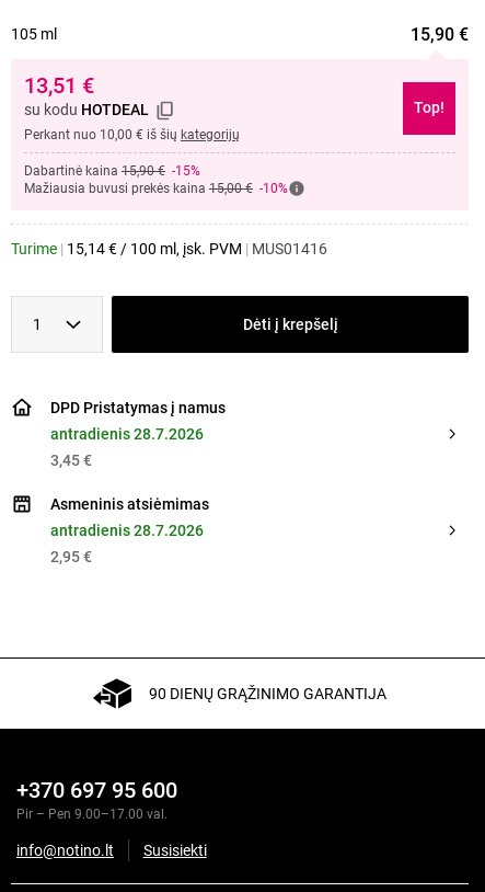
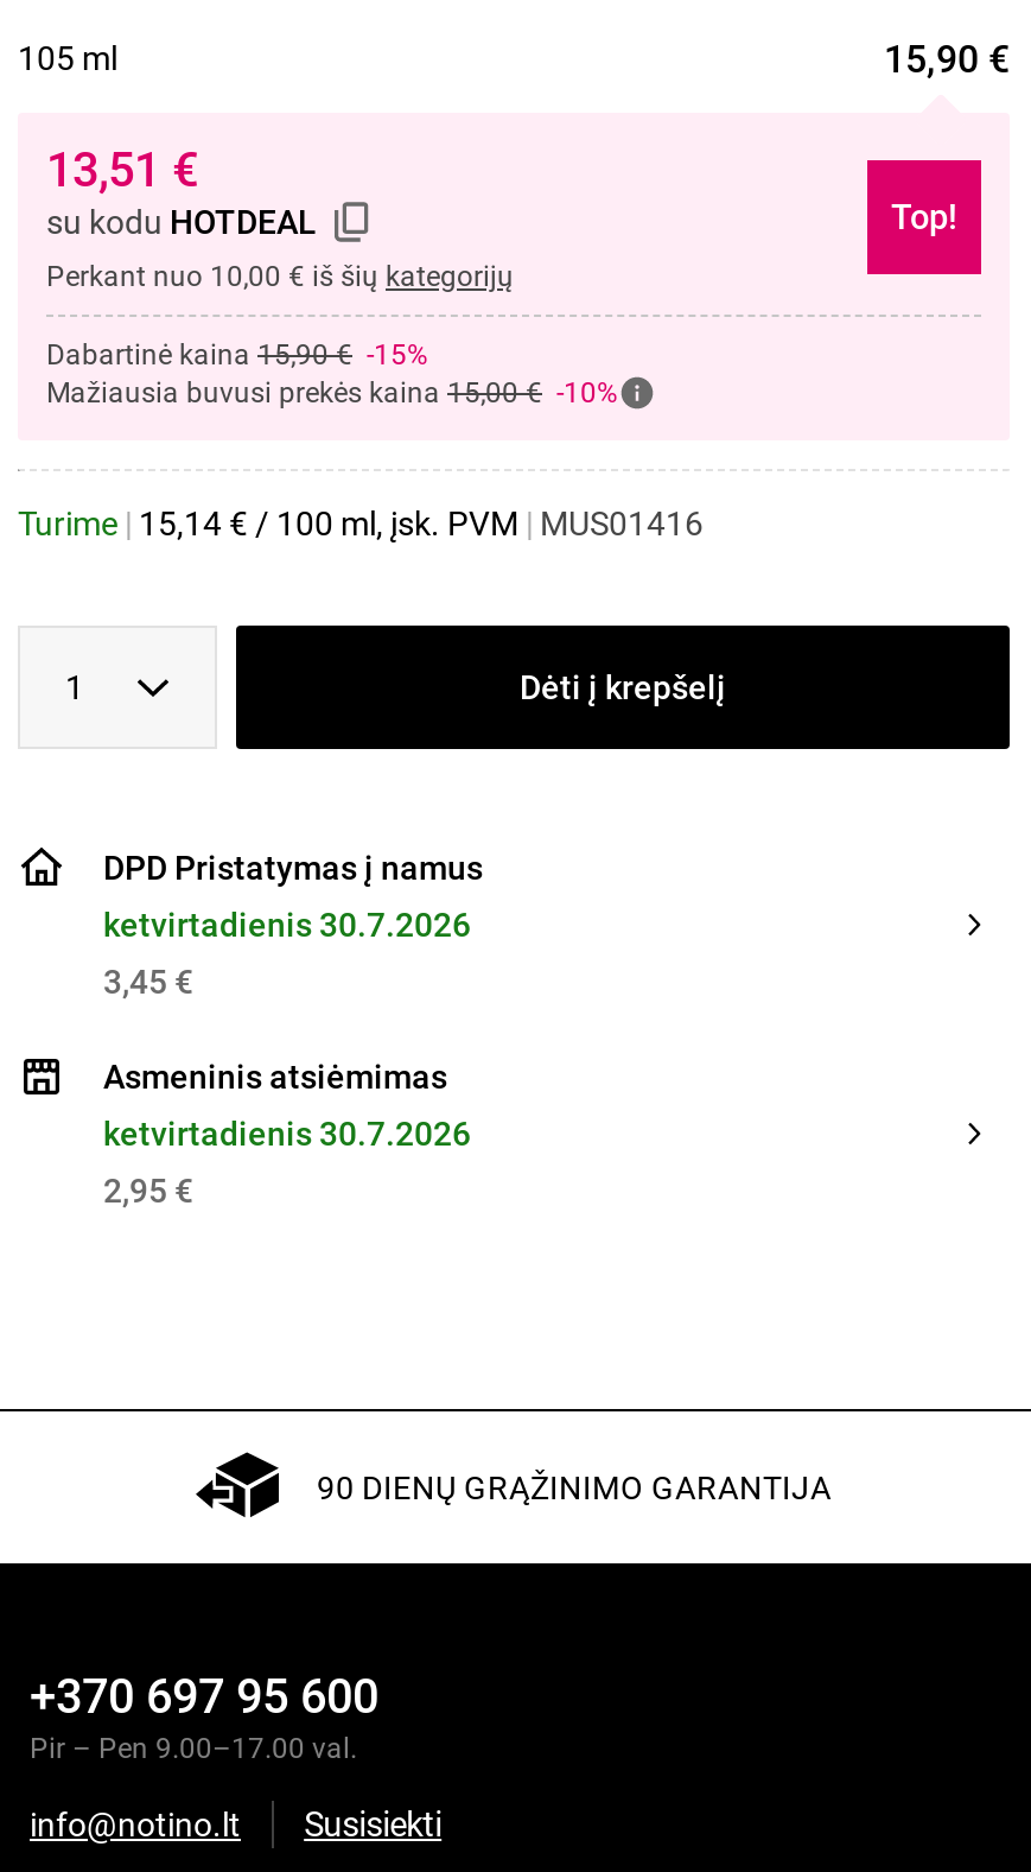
[50,425,204,443] antradienis 28.7.2026 -> [103,905,471,943] ketvirtadienis 30.7.2026
[50,522,204,539] antradienis 28.7.2026 -> [103,1114,471,1152] ketvirtadienis 30.7.2026

